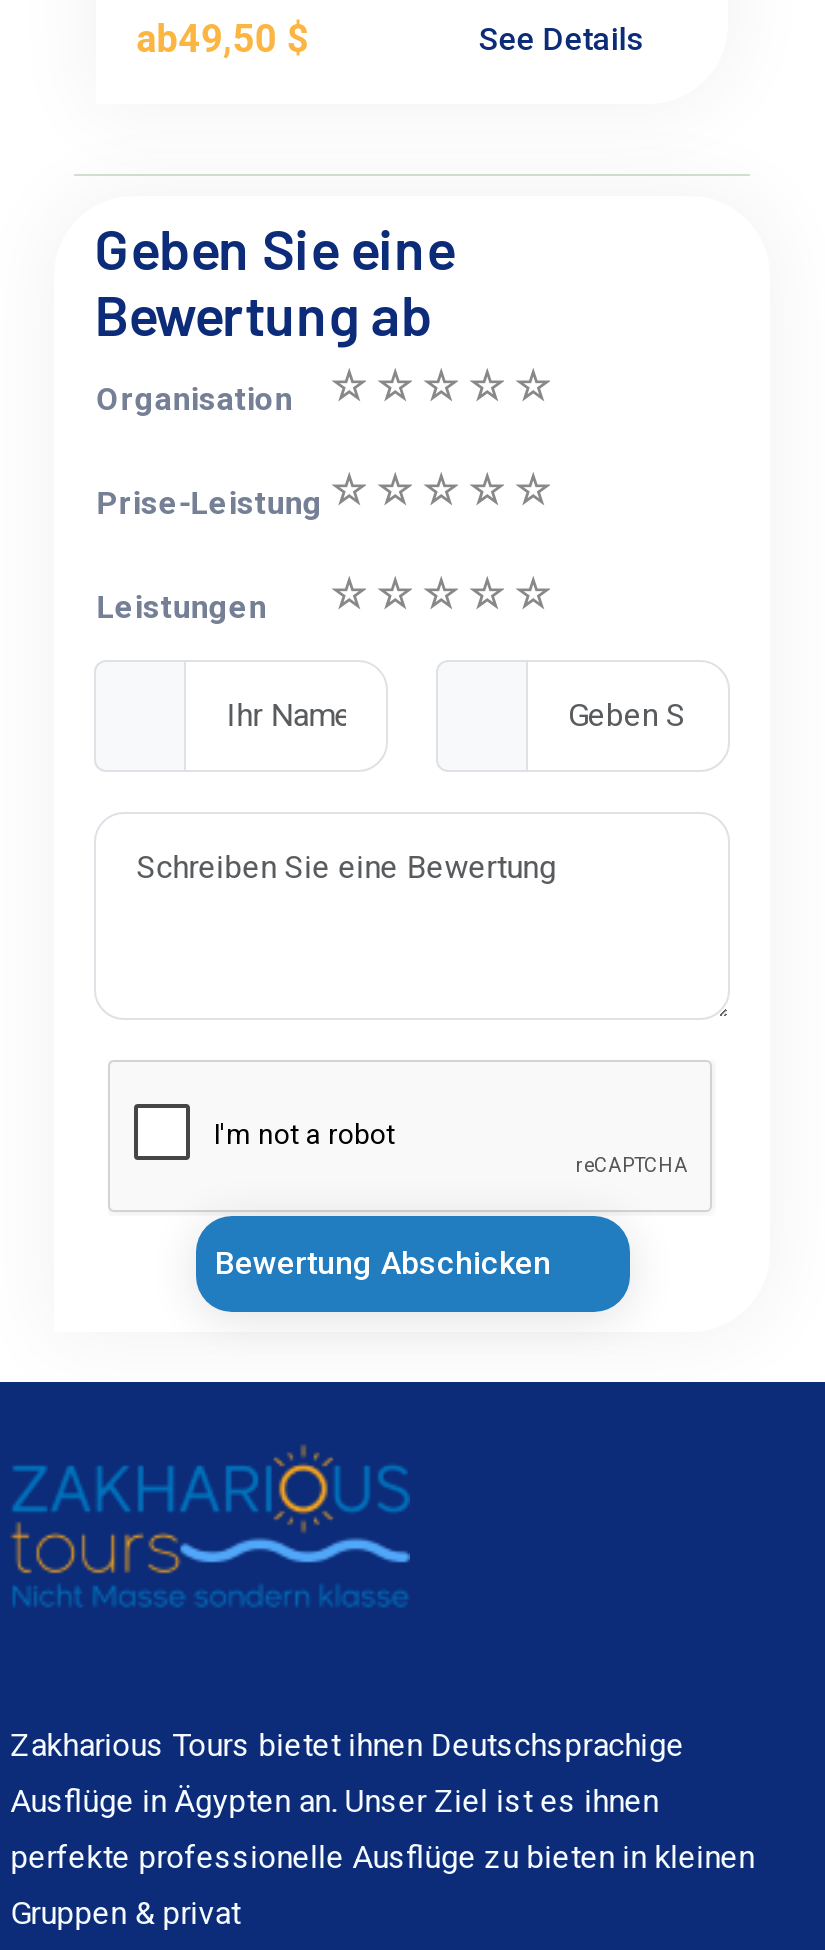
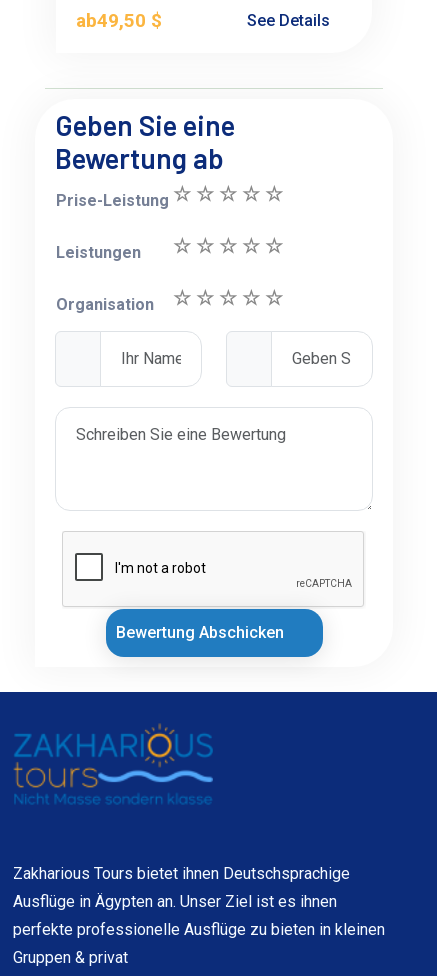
moved [96,380,292,418] -> [56,295,154,314]: Organisation
moved [96,484,322,626] -> [56,191,169,262]: Prise-Leistung | Leistungen

